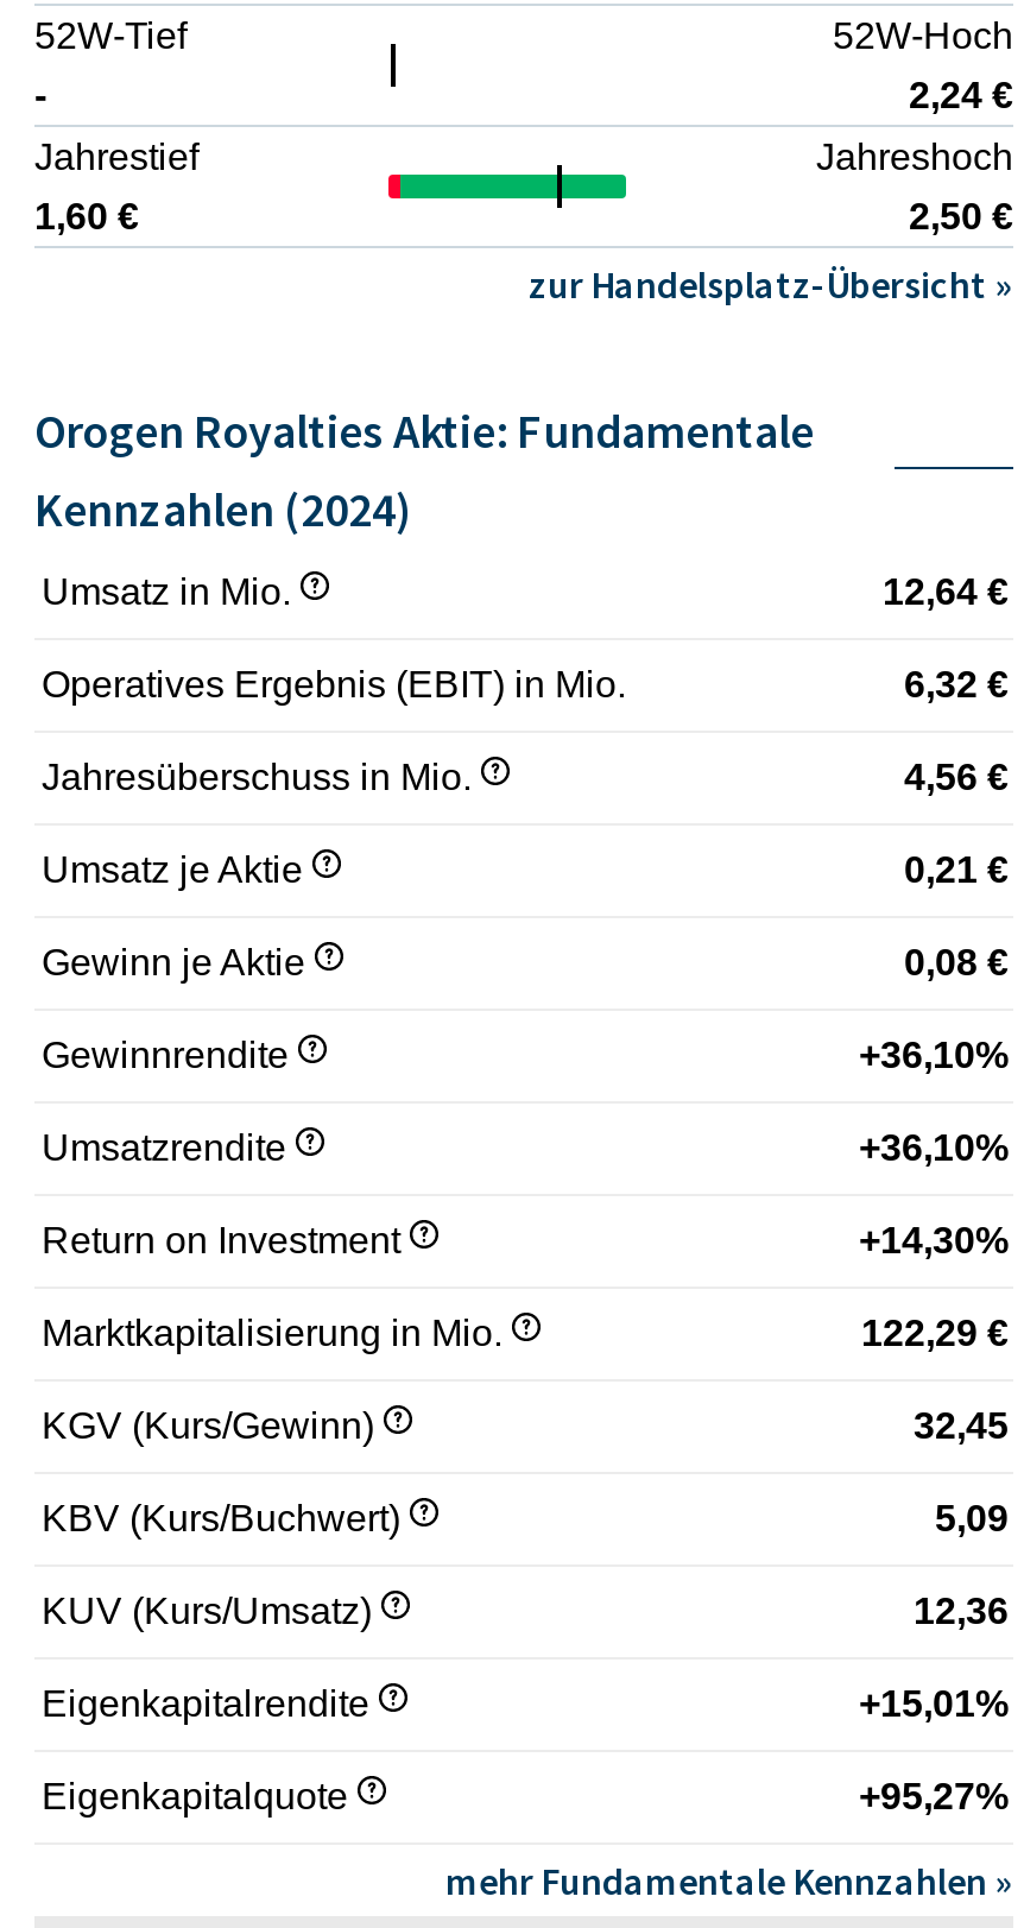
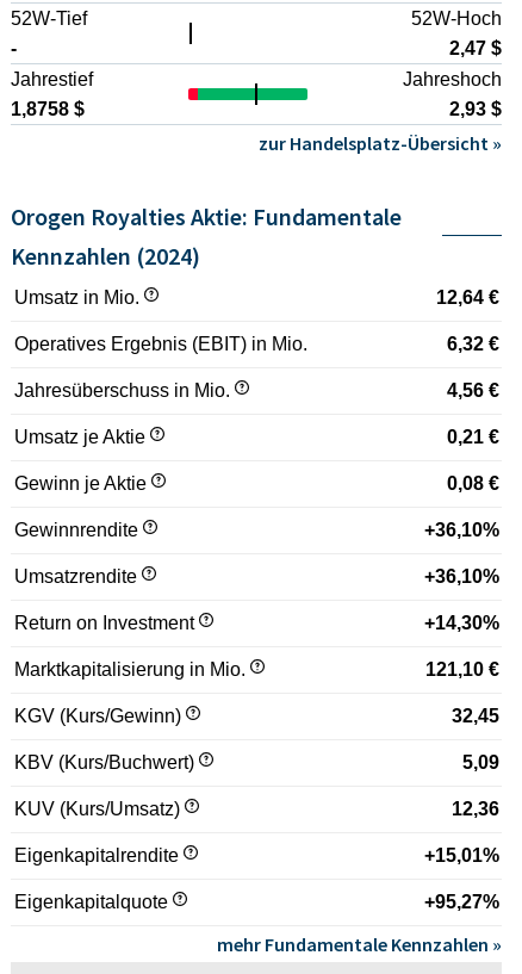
[909,75,1013,115] 2,24 € -> [449,38,502,58] 2,47 $
[34,196,139,236] 1,60 € -> [11,99,85,119] 1,8758 $
[909,196,1013,236] 2,50 € -> [449,99,502,119] 2,93 $
[861,1312,1009,1353] 122,29 € -> [425,659,499,679] 121,10 €

